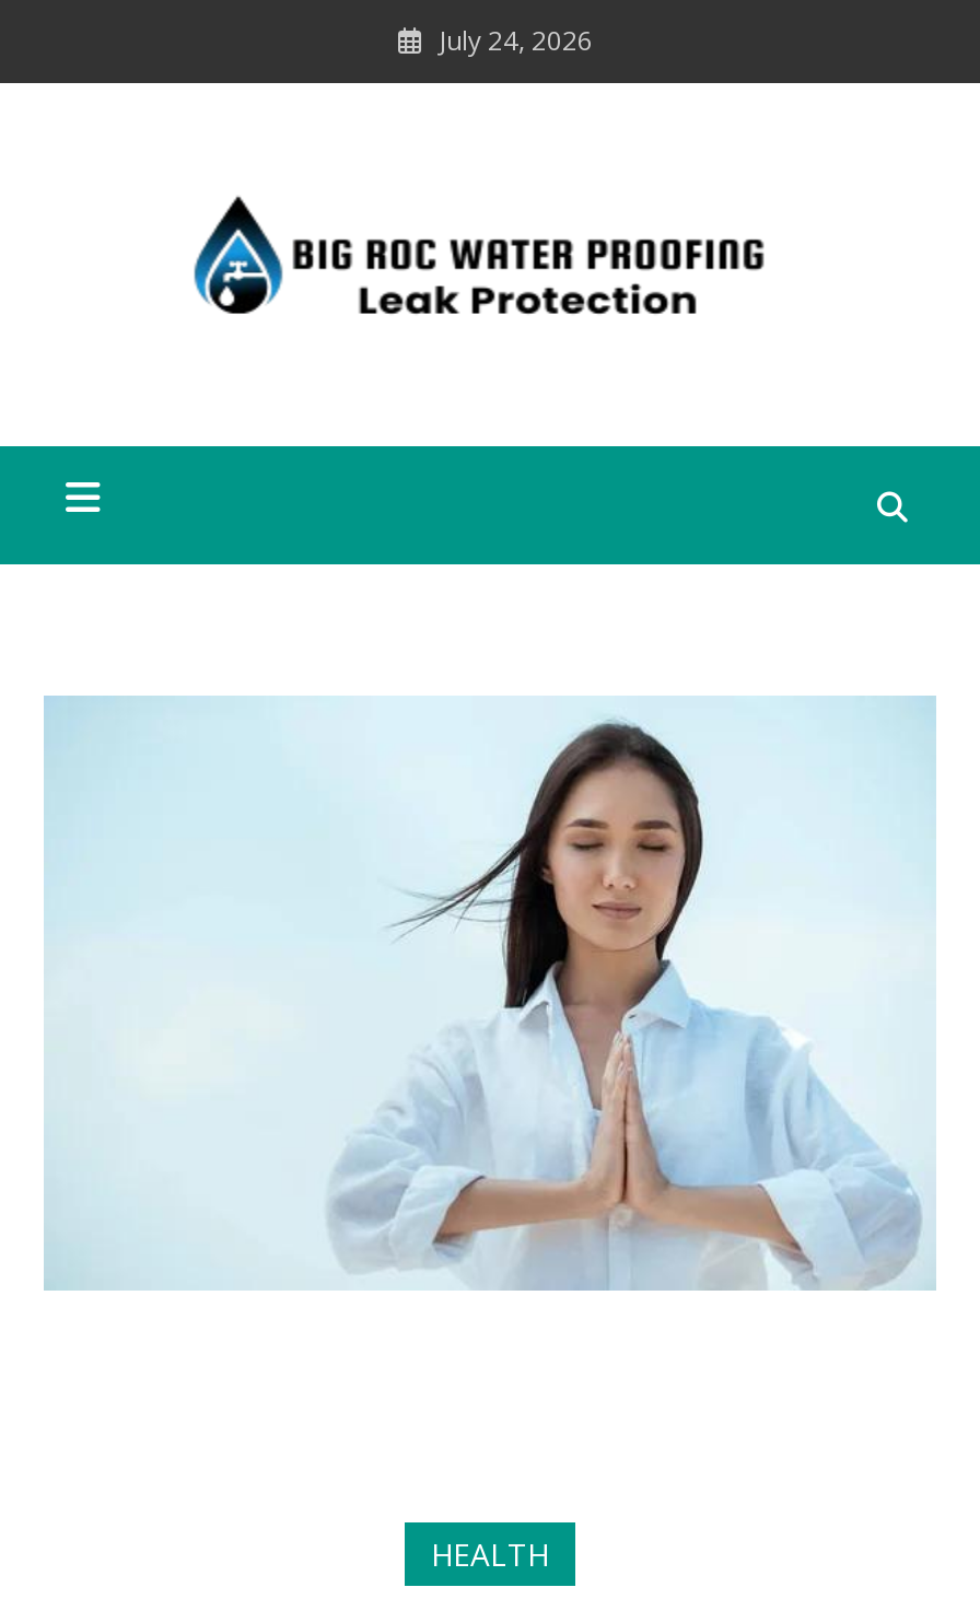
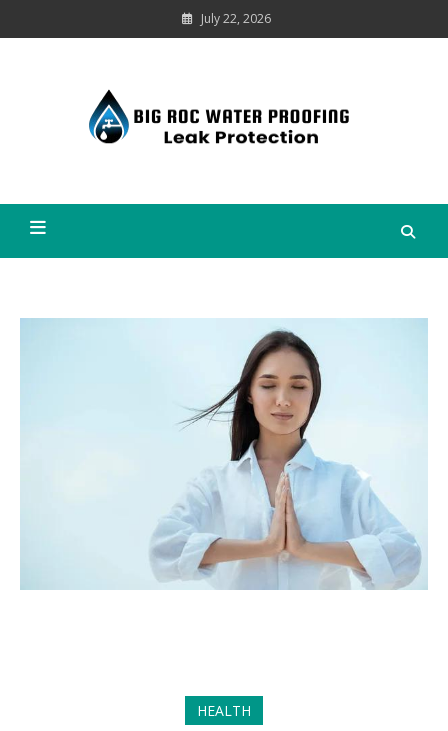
[433,22,593,59] July 24, 2026 -> [198,10,271,27] July 22, 2026

